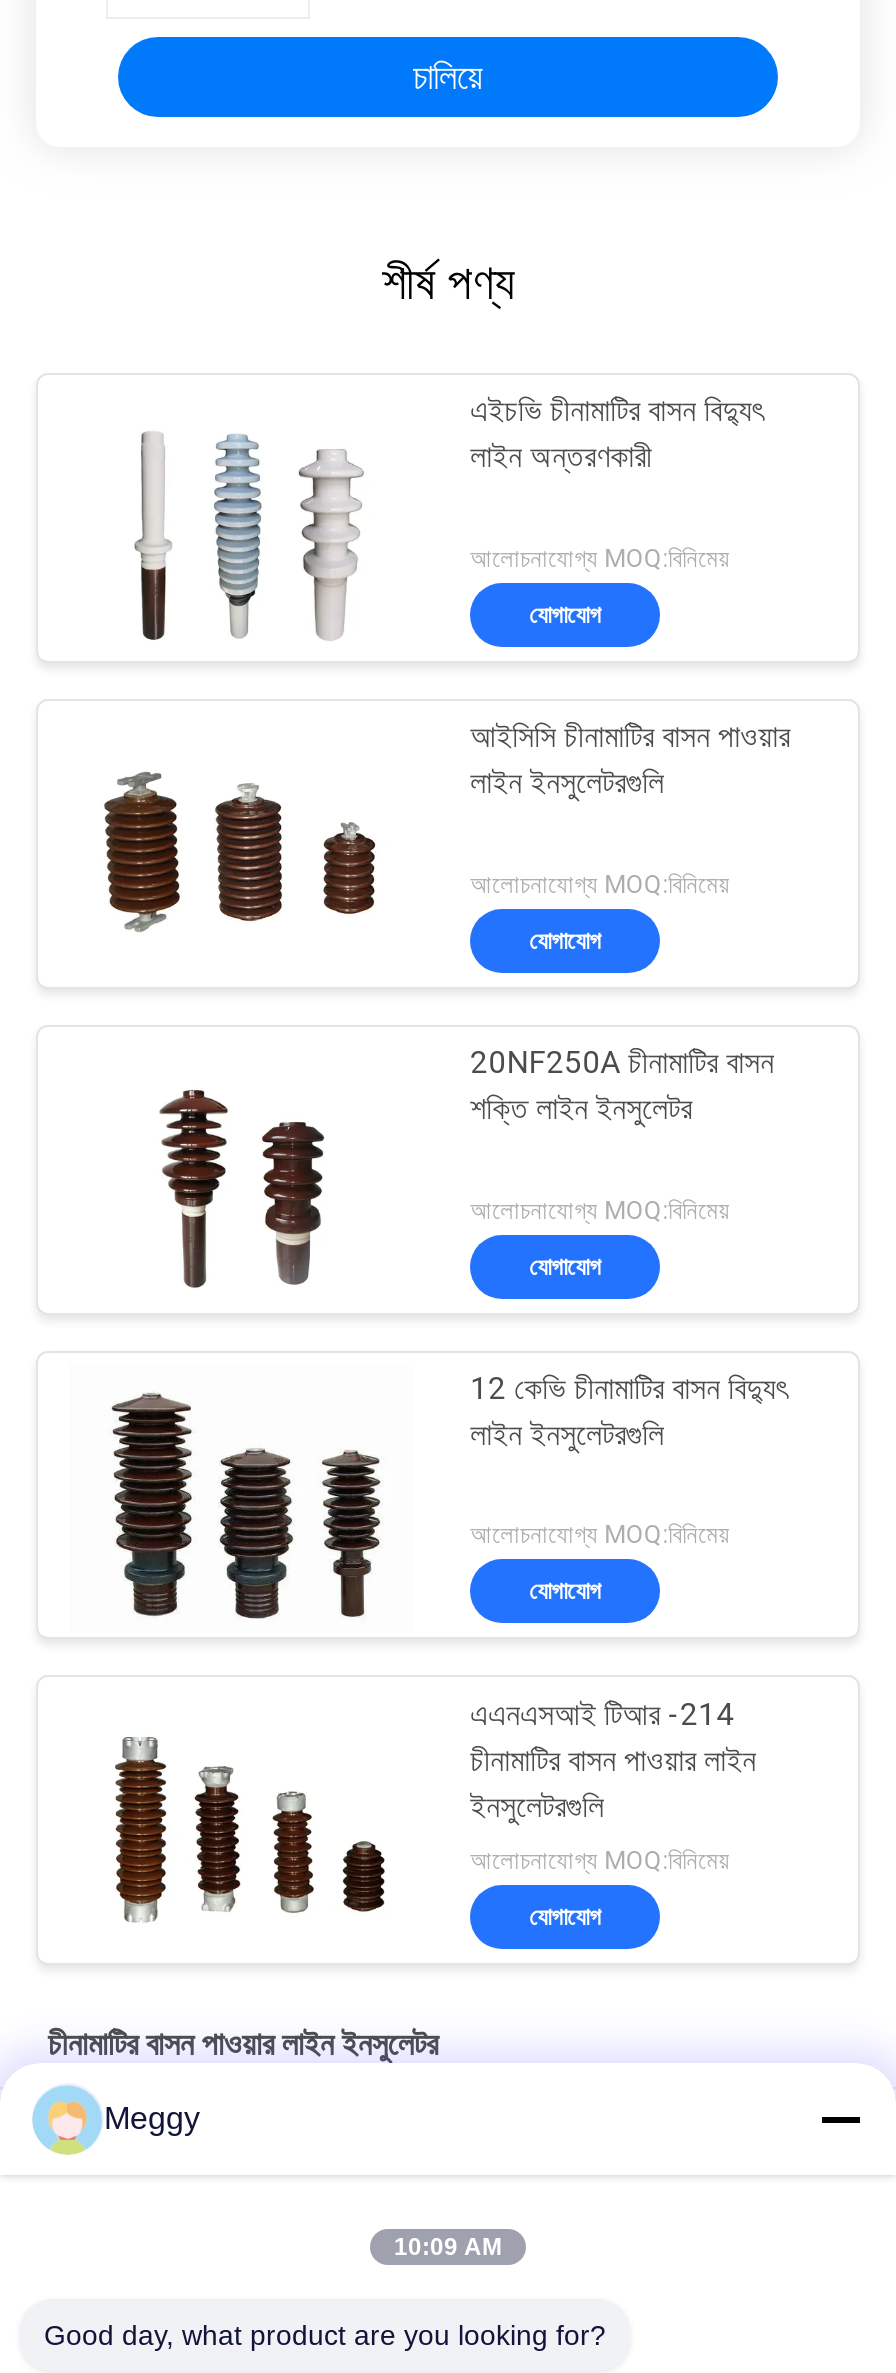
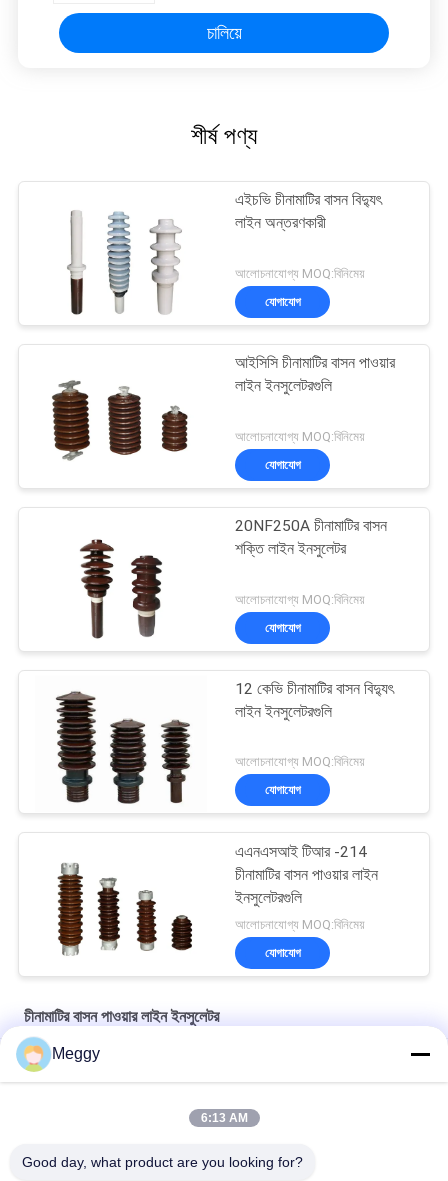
[394,2233,502,2261] 10:09 AM -> [200,1111,247,1125] 6:13 AM

